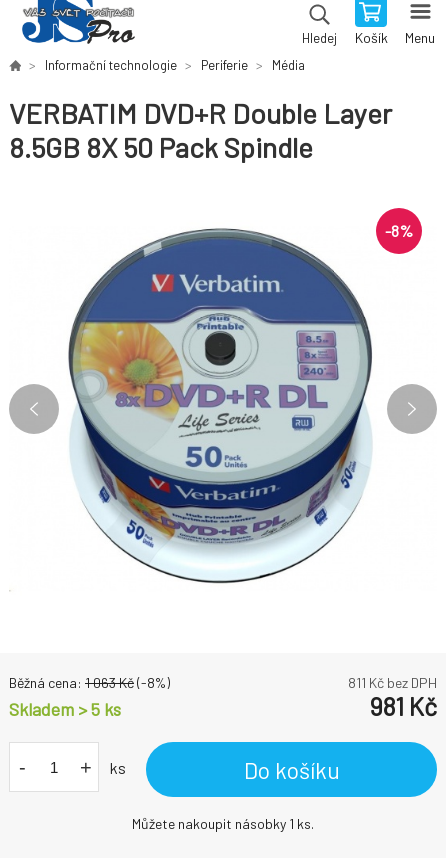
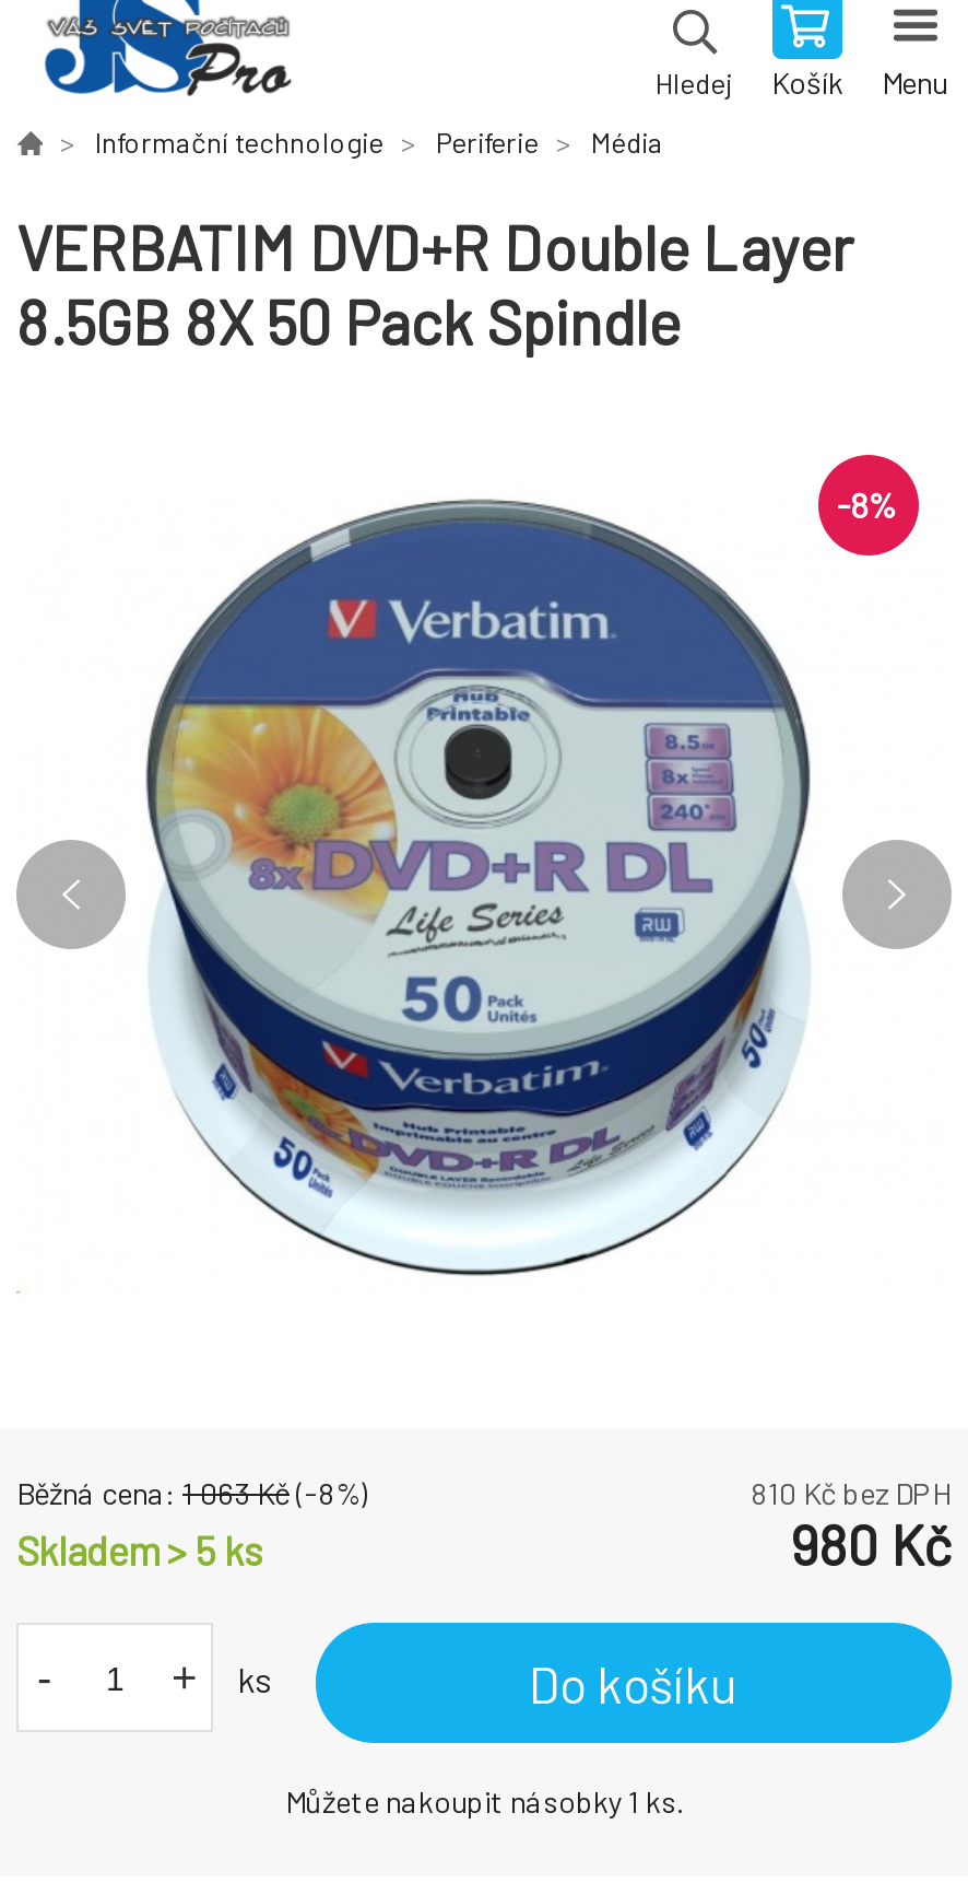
[348,674,437,691] 811 Kč bez DPH -> [751,1474,952,1512] 810 Kč bez DPH
[370,691,437,721] 981 Kč -> [790,1512,952,1577] 980 Kč

